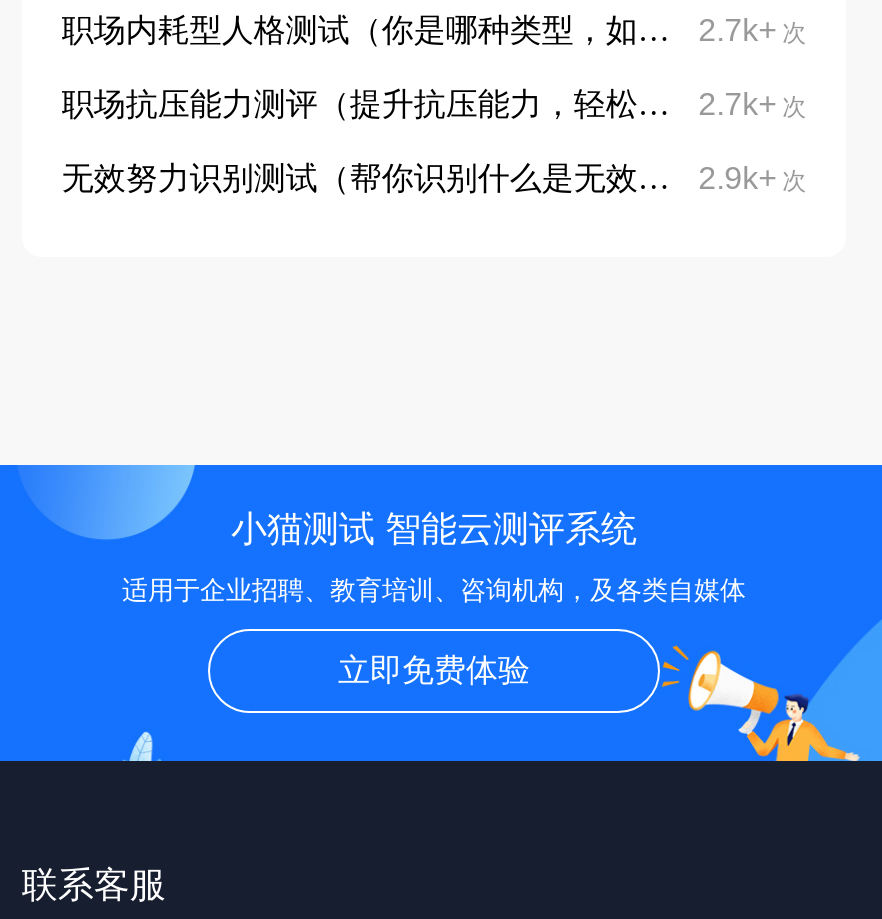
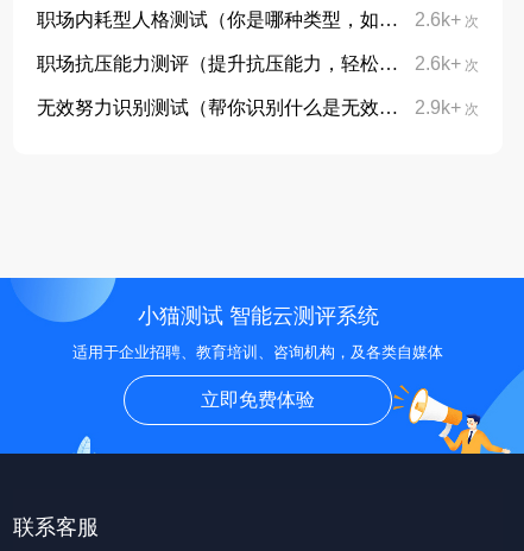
[698,14,806,48] 2.7k+ 次 -> [415,10,479,30] 2.6k+ 次
[698,88,806,122] 2.7k+ 次 -> [415,54,479,74] 2.6k+ 次

